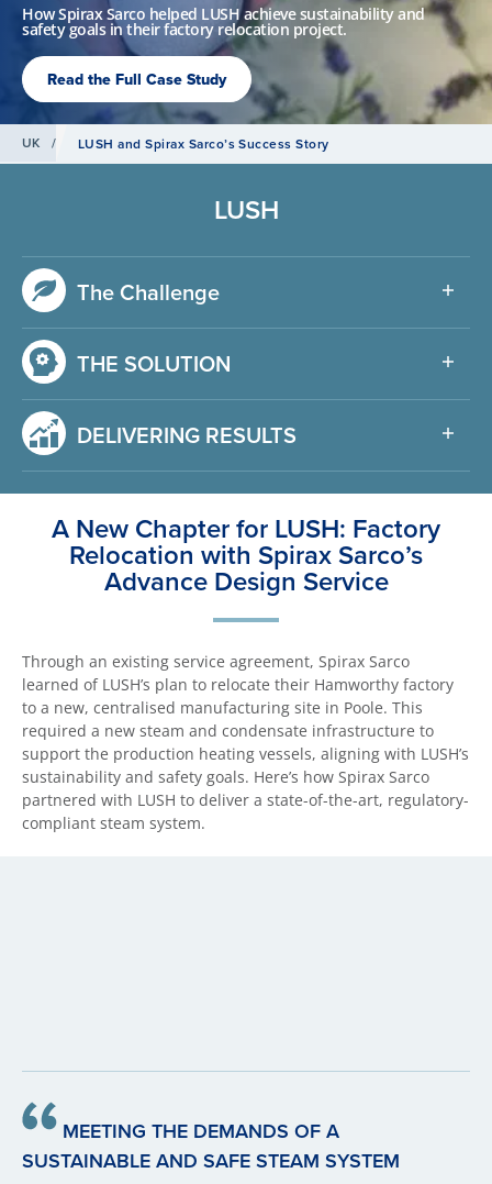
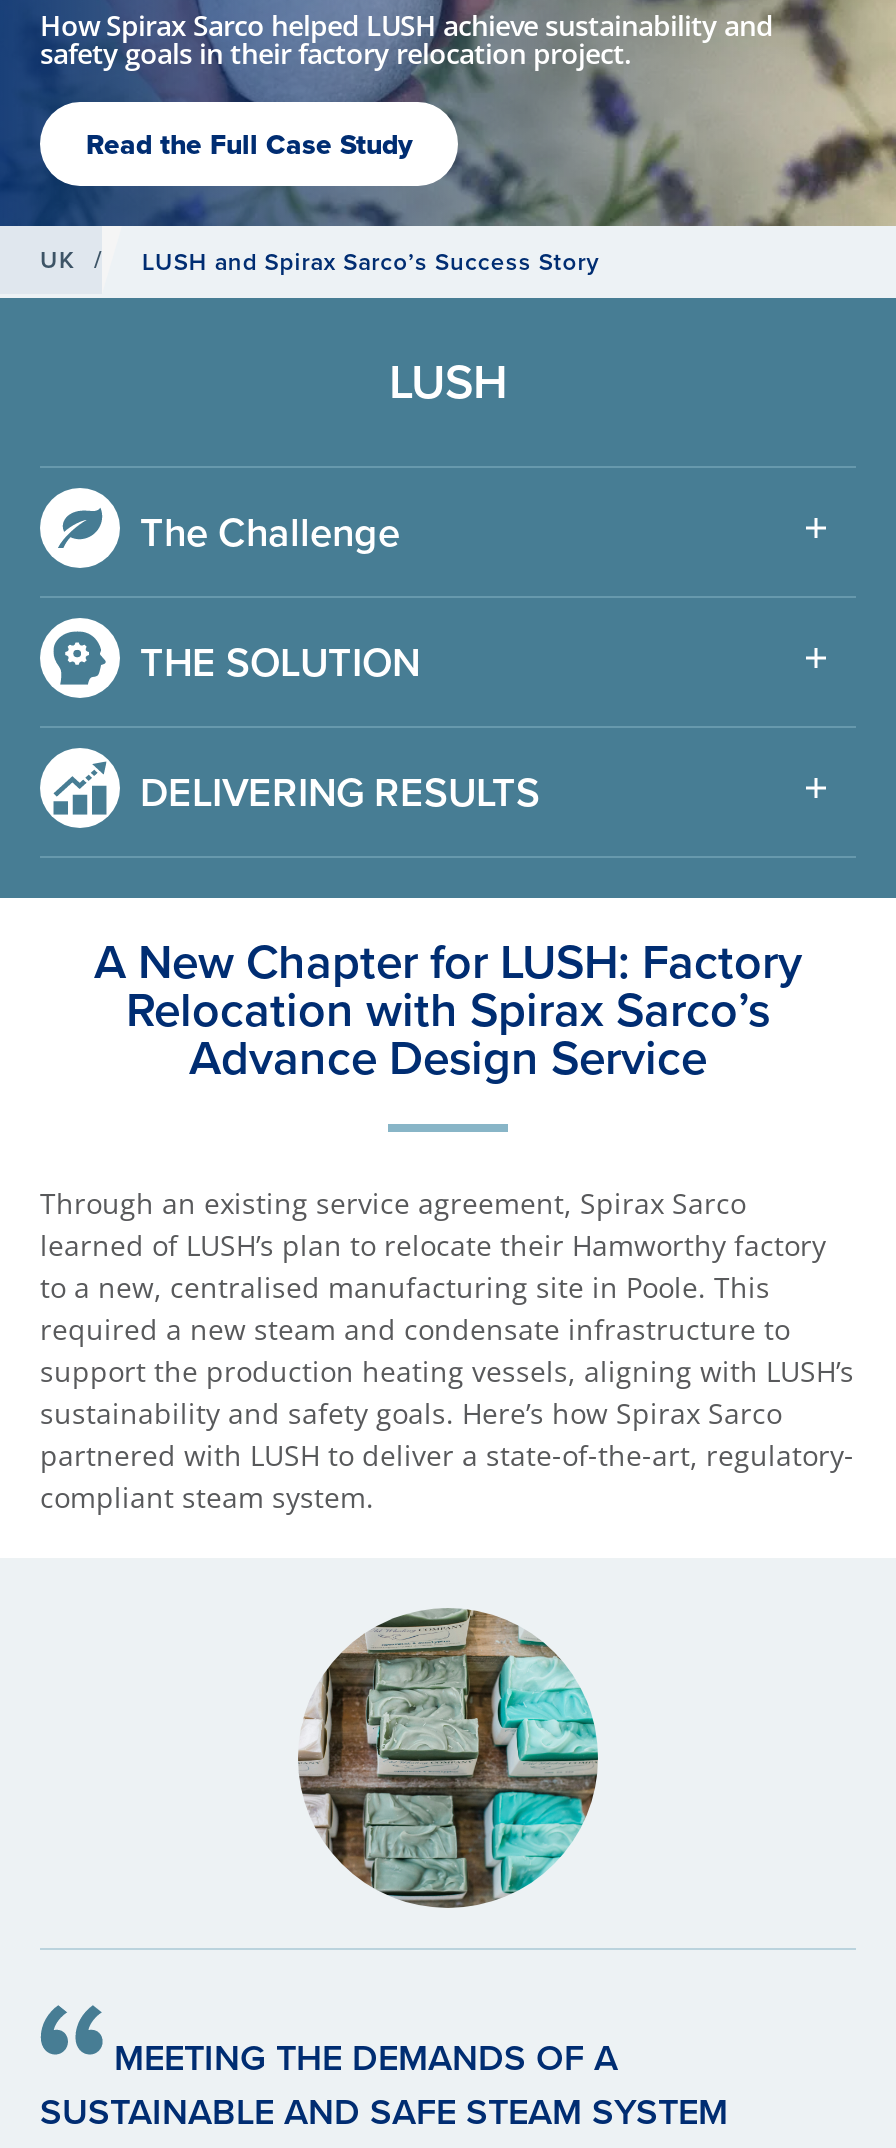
none -> [296,1606,600,1910] [image]

